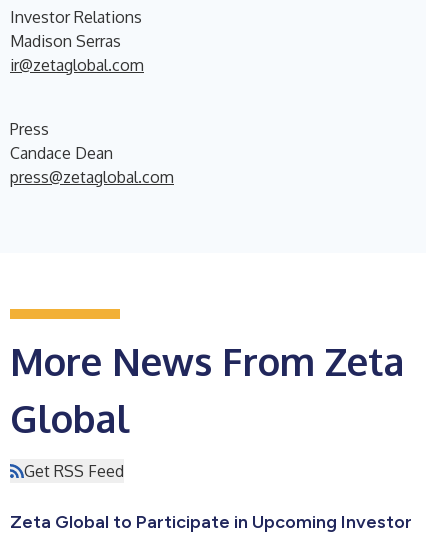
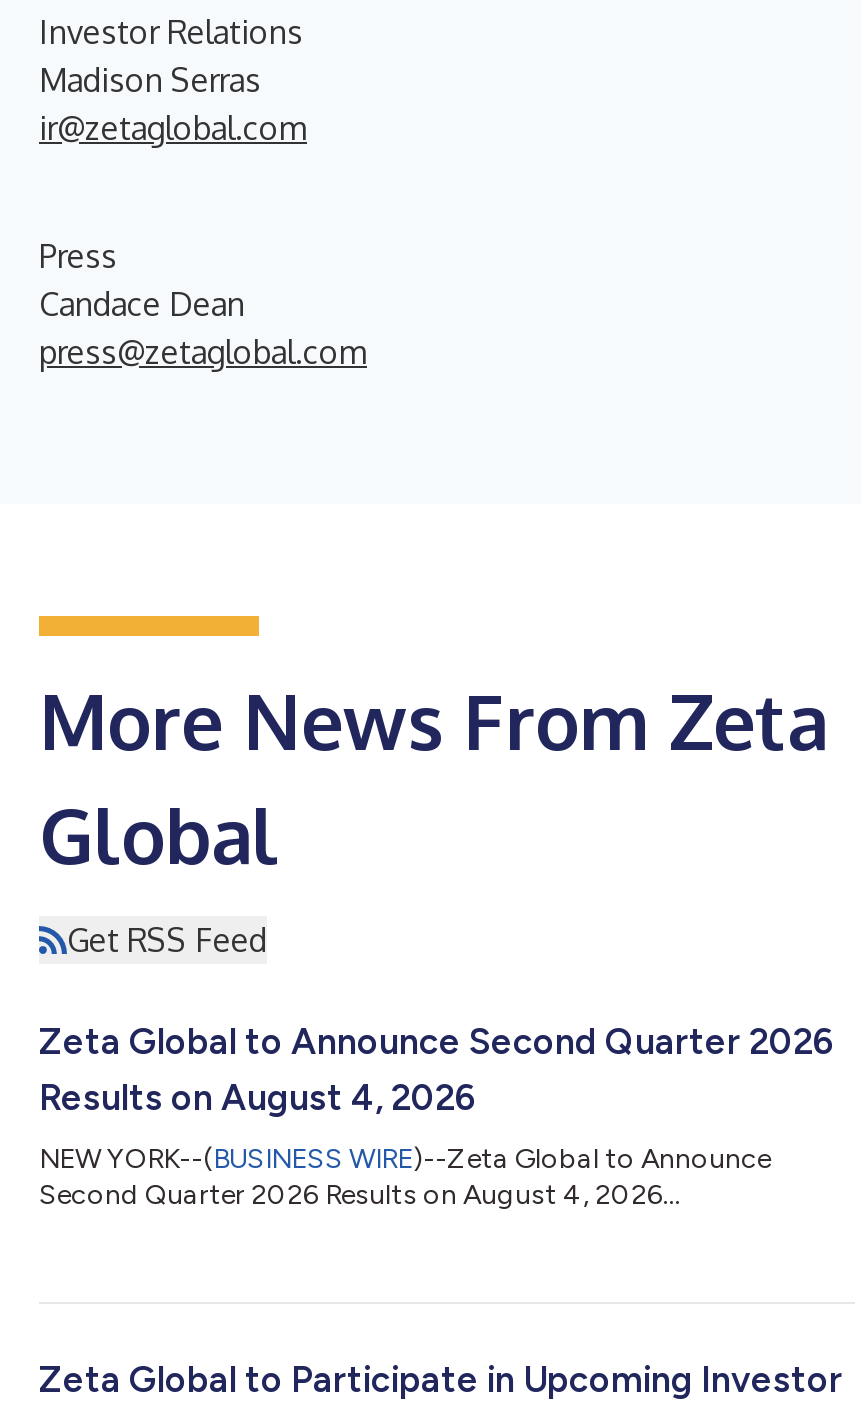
none -> [39,1020,835,1212] Zeta Global to Announce Second Quarter 2026 | Results on August 4, 2026 | NEW YORK--(BUSINESS WIRE)--Zeta Global to Announce | Second Quarter 2026 Results on August 4, 2026...

